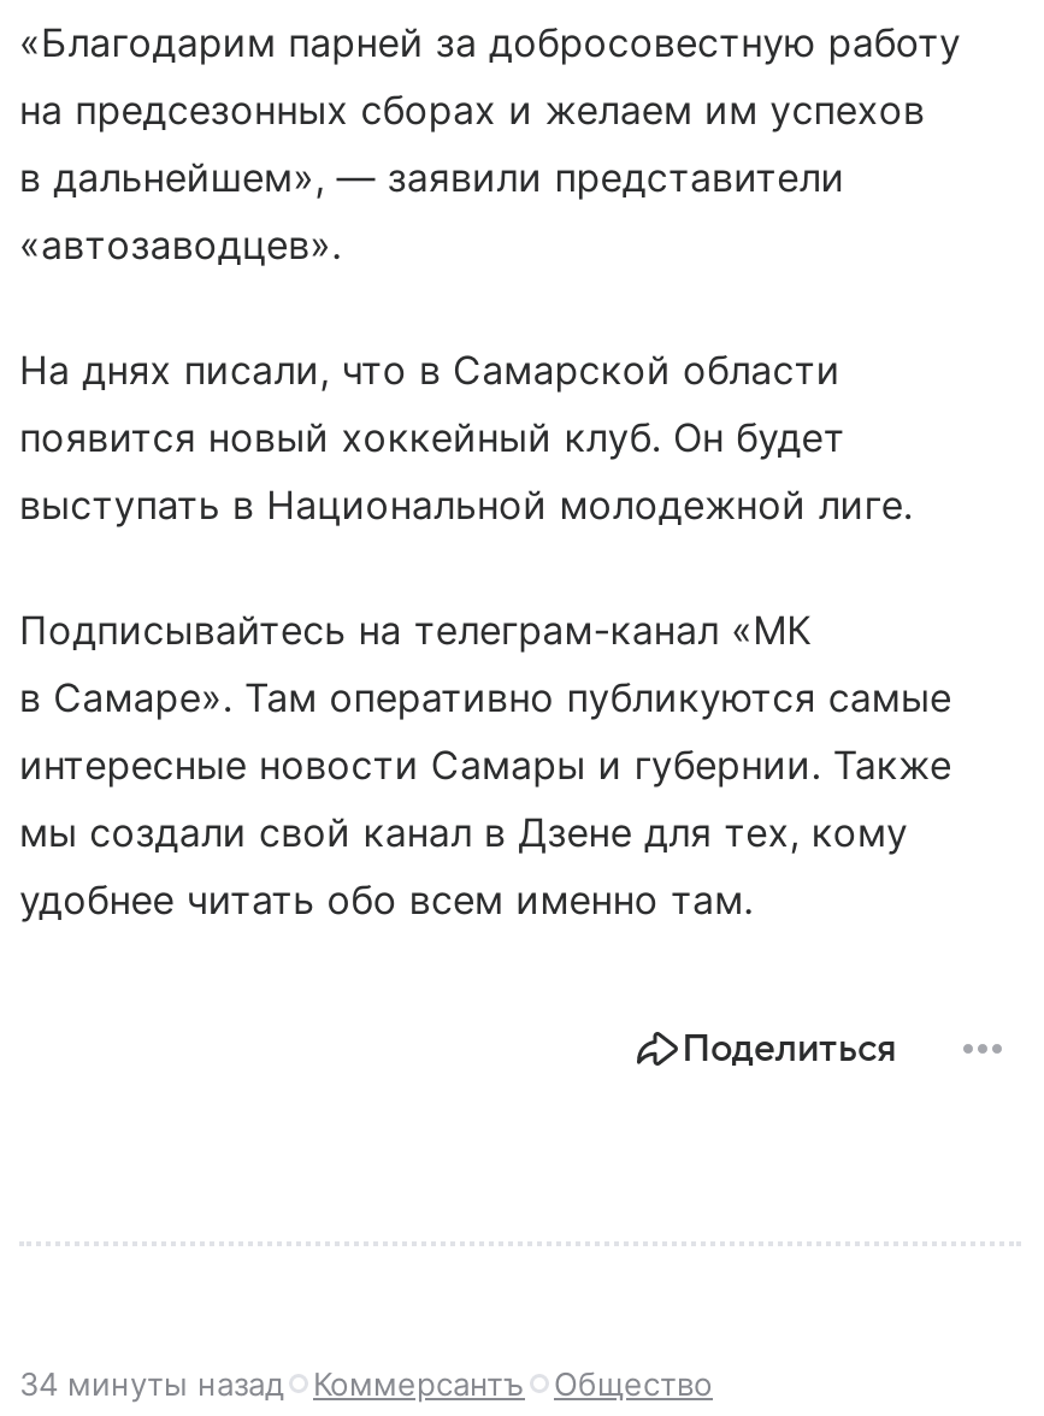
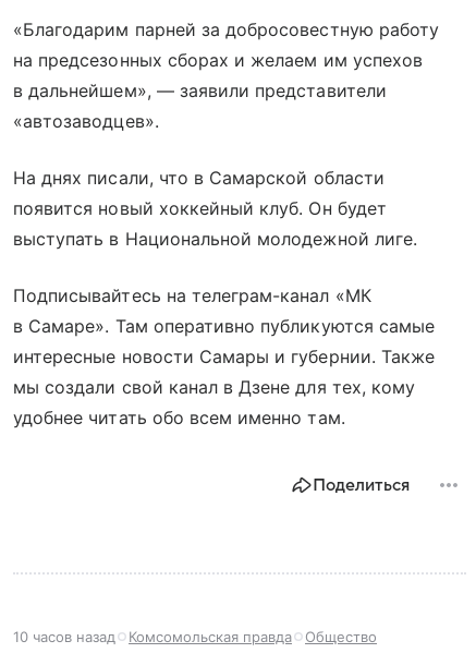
[19,1364,525,1402] 34 минуты назад | Коммерсантъ -> [13,628,292,645] 10 часов назад | Комсомольская правда

